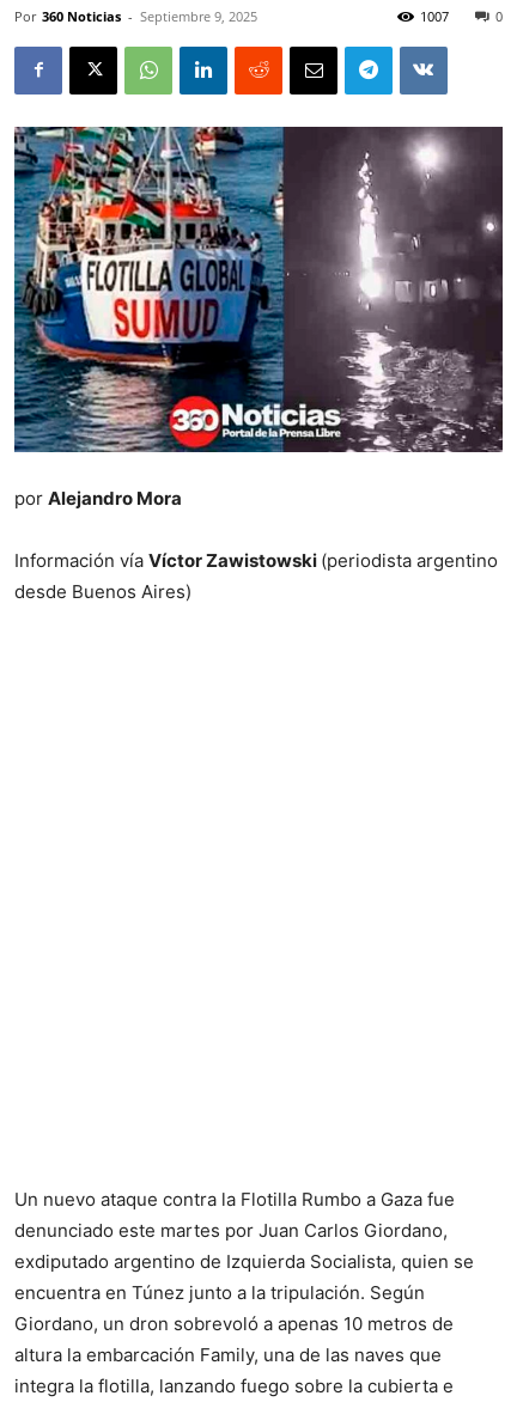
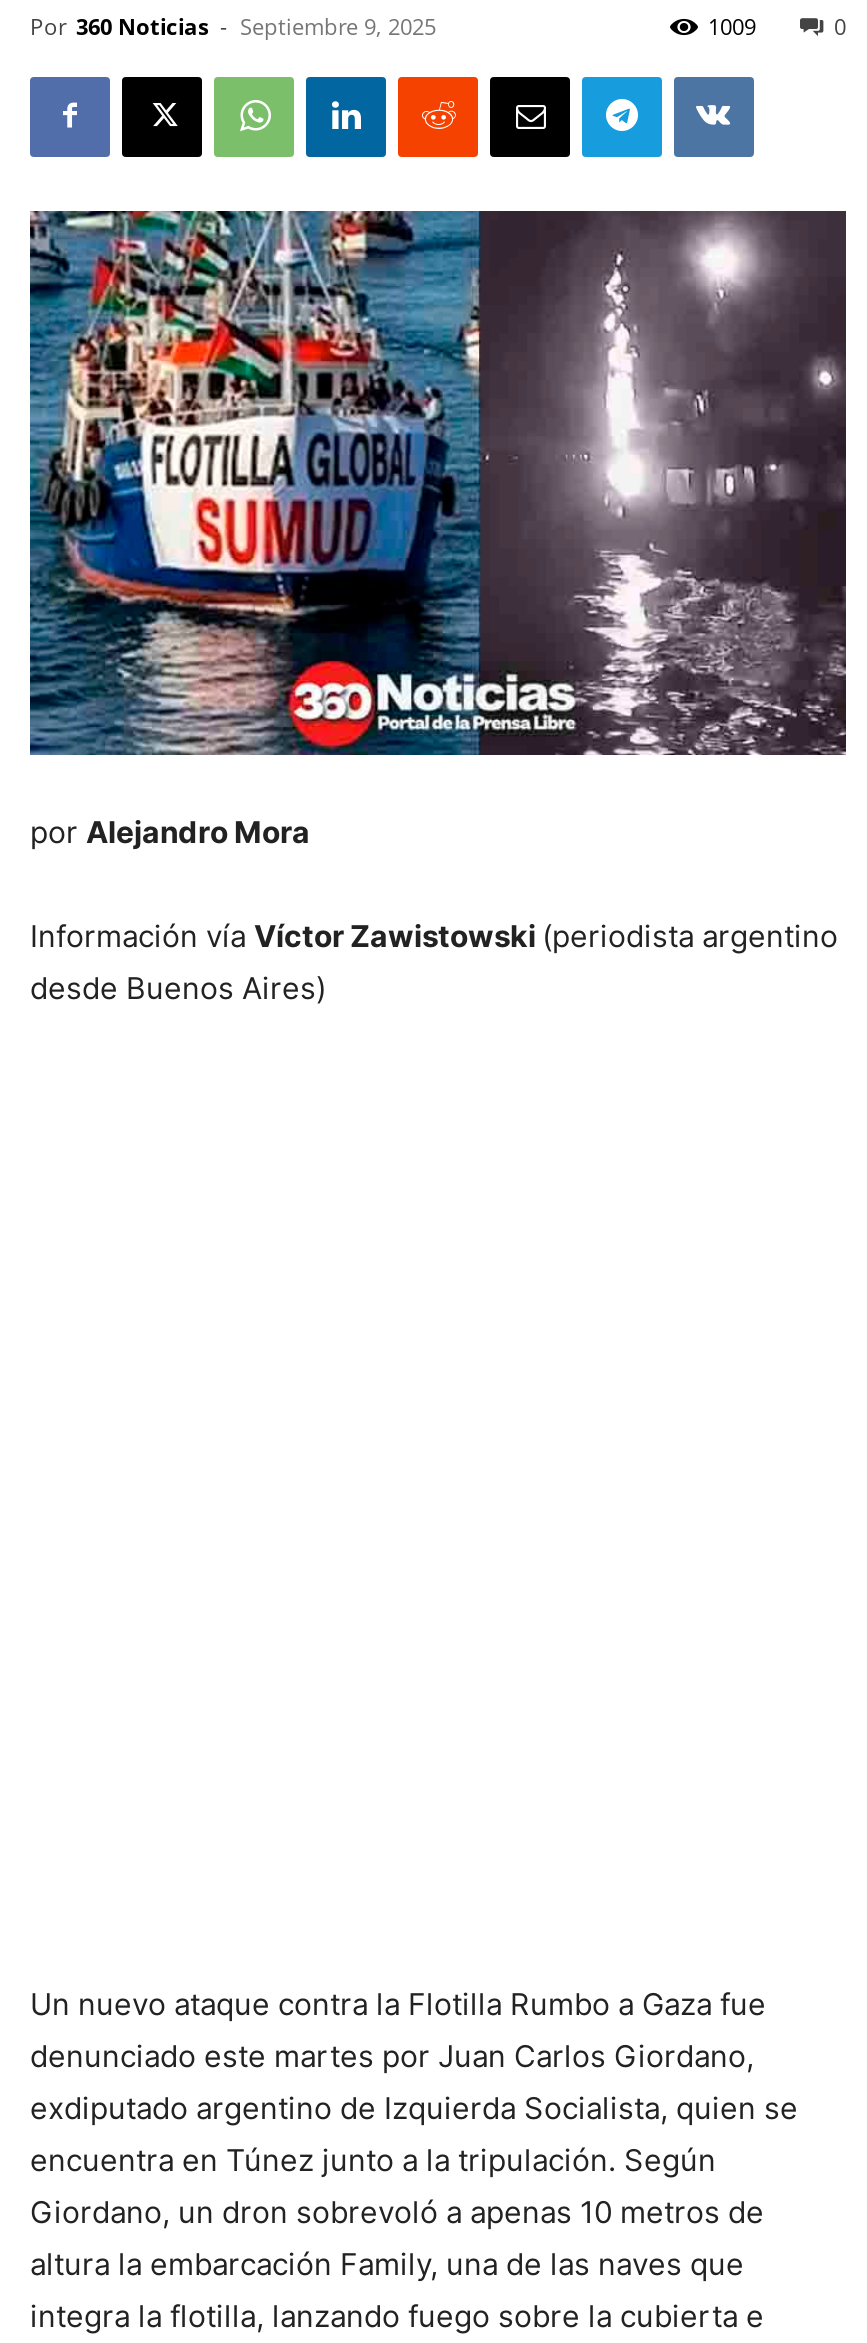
[420,7,449,25] 1007 -> [708,11,756,41] 1009

